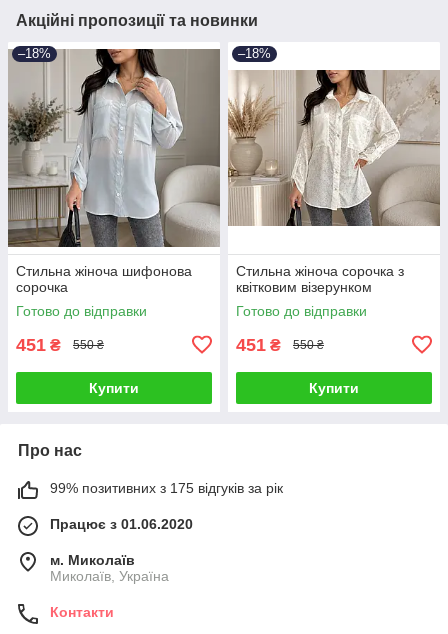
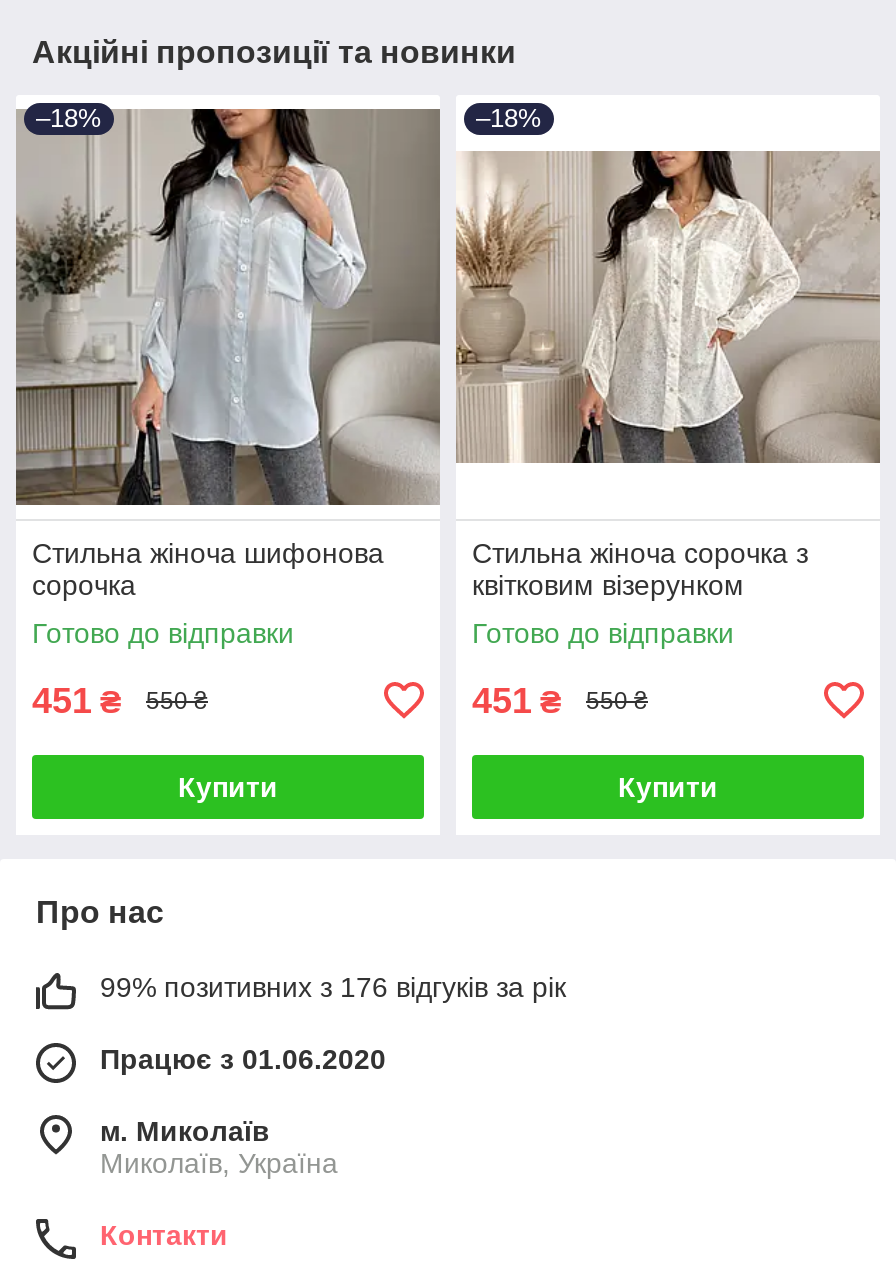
[50,480,283,496] 99% позитивних з 175 відгуків за рік -> [100,971,566,1003] 99% позитивних з 176 відгуків за рік

